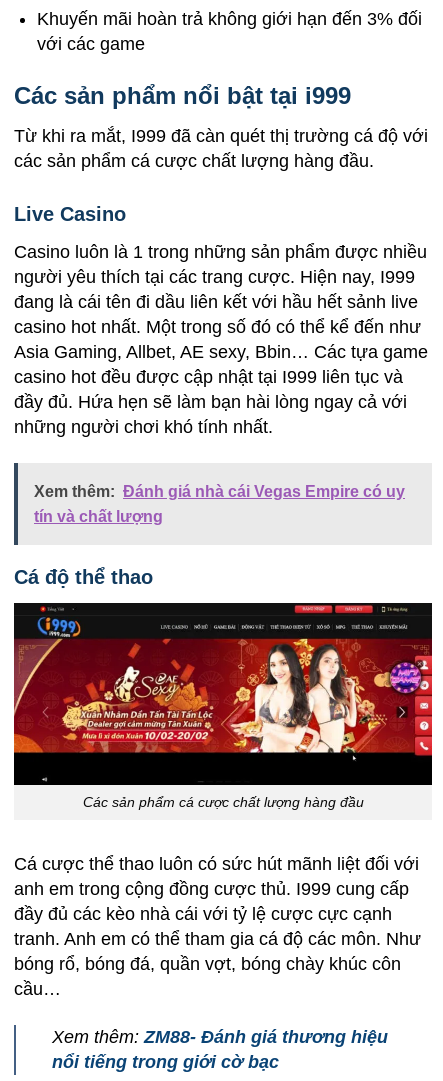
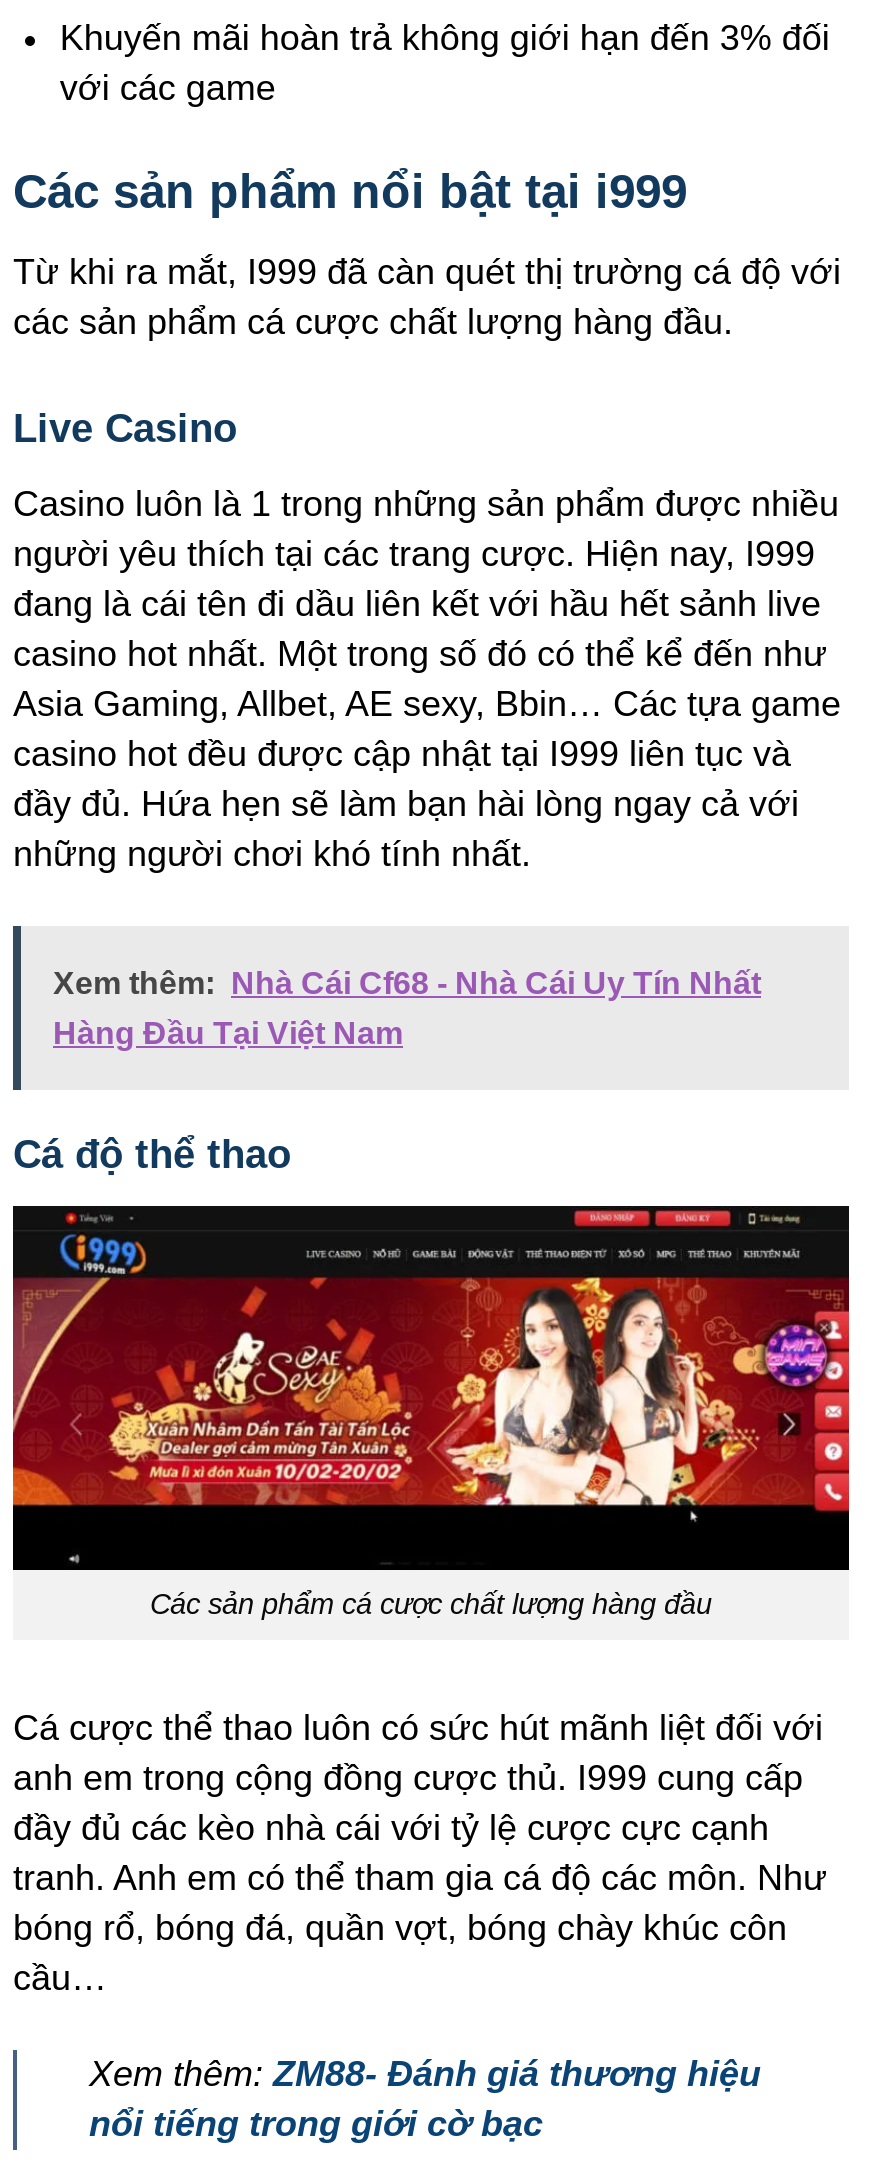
[34,483,405,500] Xem thêm: Đánh giá nhà cái Vegas Empire có uy -> [53,966,761,1000] Xem thêm: Nhà Cái Cf68 - Nhà Cái Uy Tín Nhất
[34,508,163,525] tín và chất lượng -> [53,1016,403,1050] Hàng Đầu Tại Việt Nam

